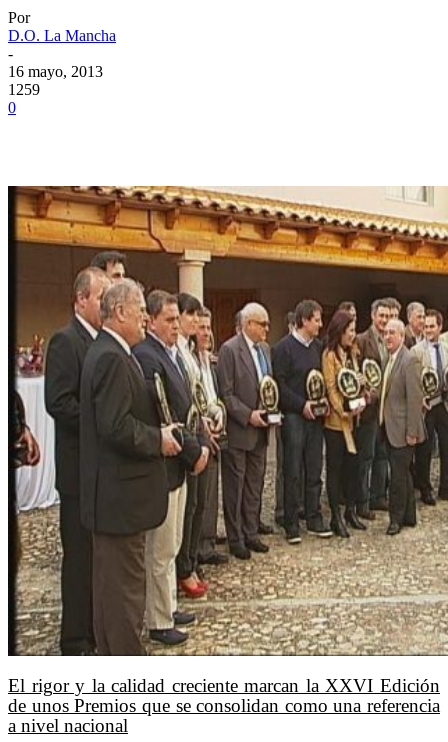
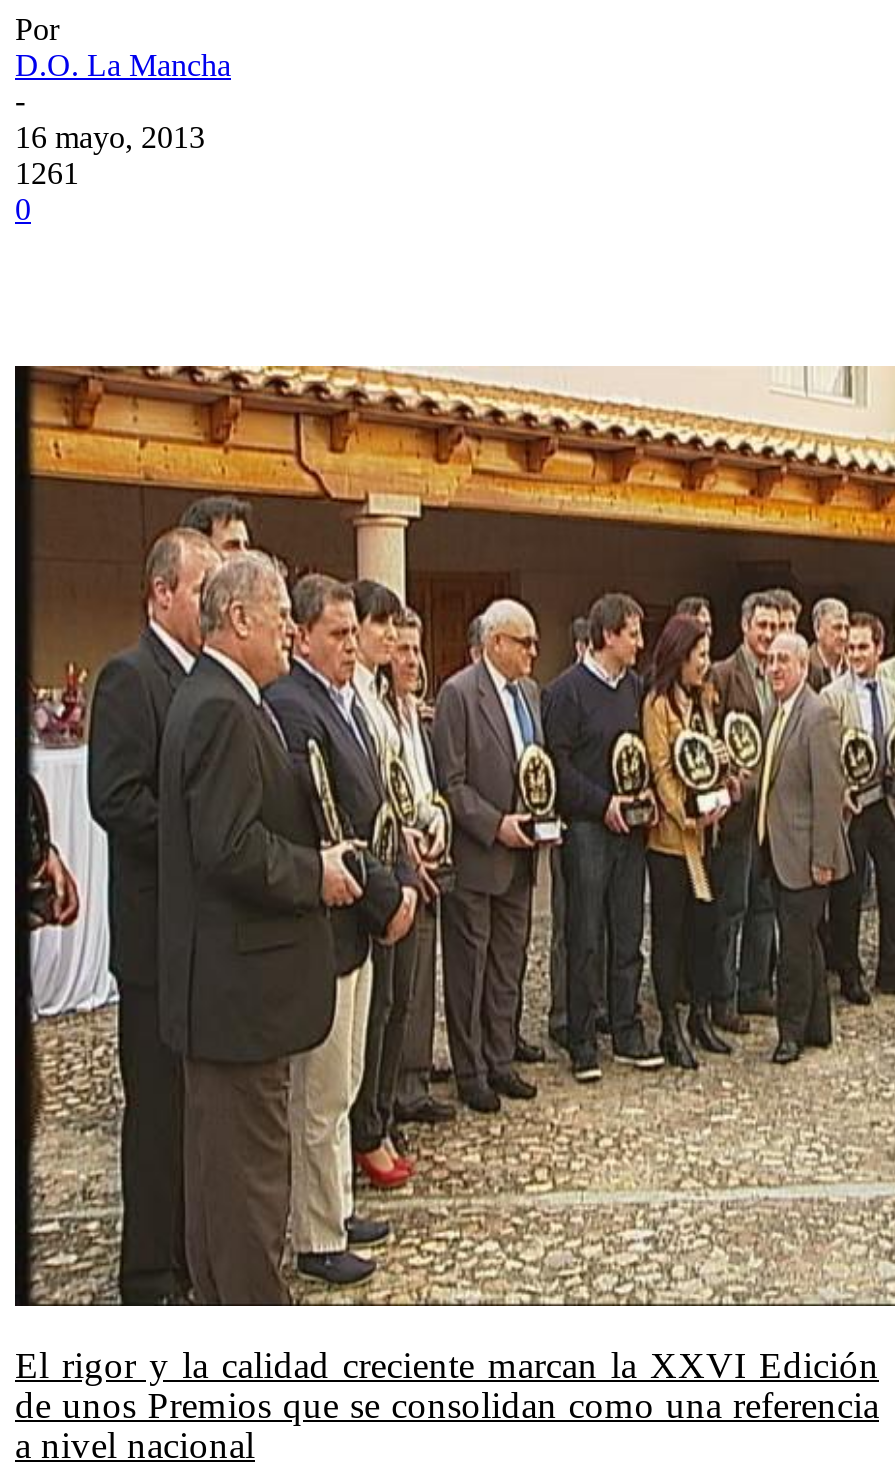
[8,81,40,98] 1259 -> [15,156,79,190] 1261

